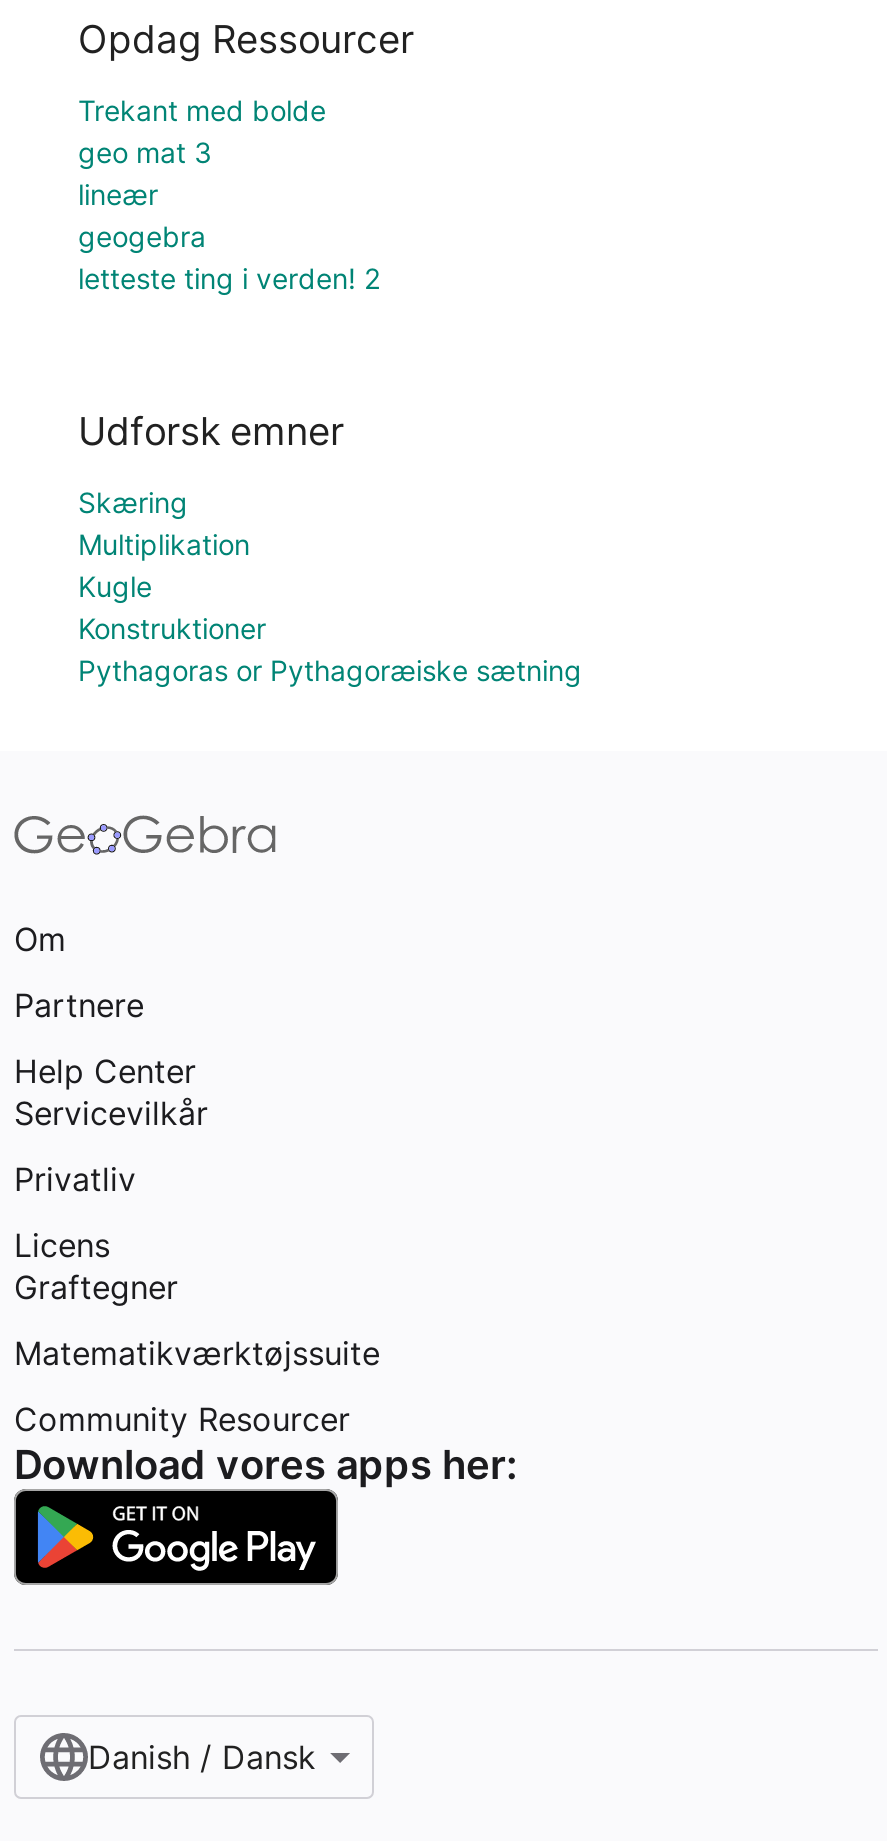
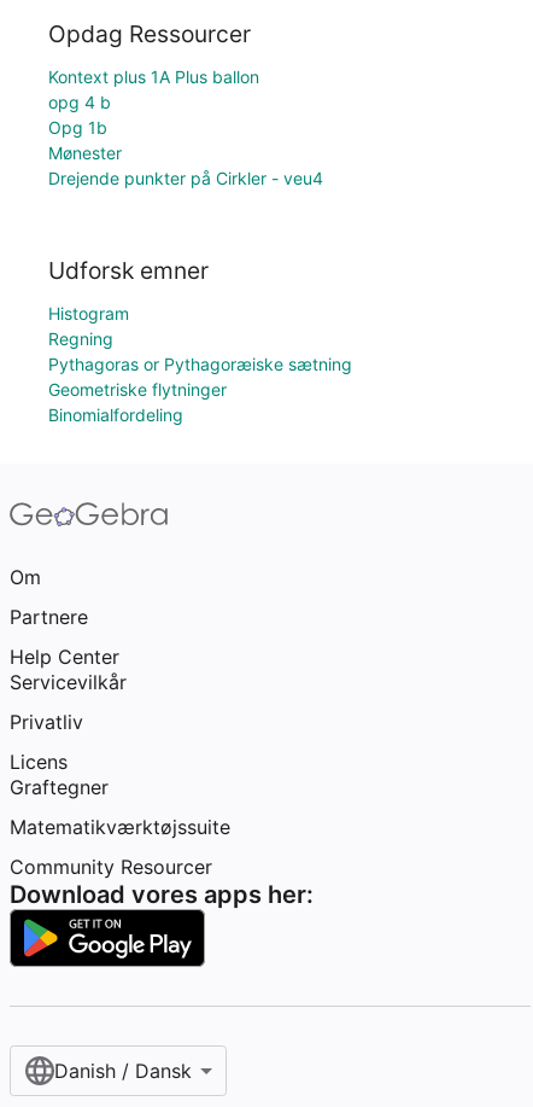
[78,94,380,296] Trekant med bolde | geo mat 3 | lineær | geogebra | letteste ting i verden! 2 -> [48,67,323,189] Kontext plus 1A Plus ballon | opg 4 b | Opg 1b | Mønester | Drejende punkter på Cirkler - veu4
[78,485,266,645] Skæring | Multiplikation | Kugle | Konstruktioner -> [48,303,129,349] Histogram | Regning
moved [78,653,582,687] -> [48,354,352,374]: Pythagoras or Pythagoræiske sætning
none -> [48,379,227,425] Geometriske flytninger | Binomialfordeling

